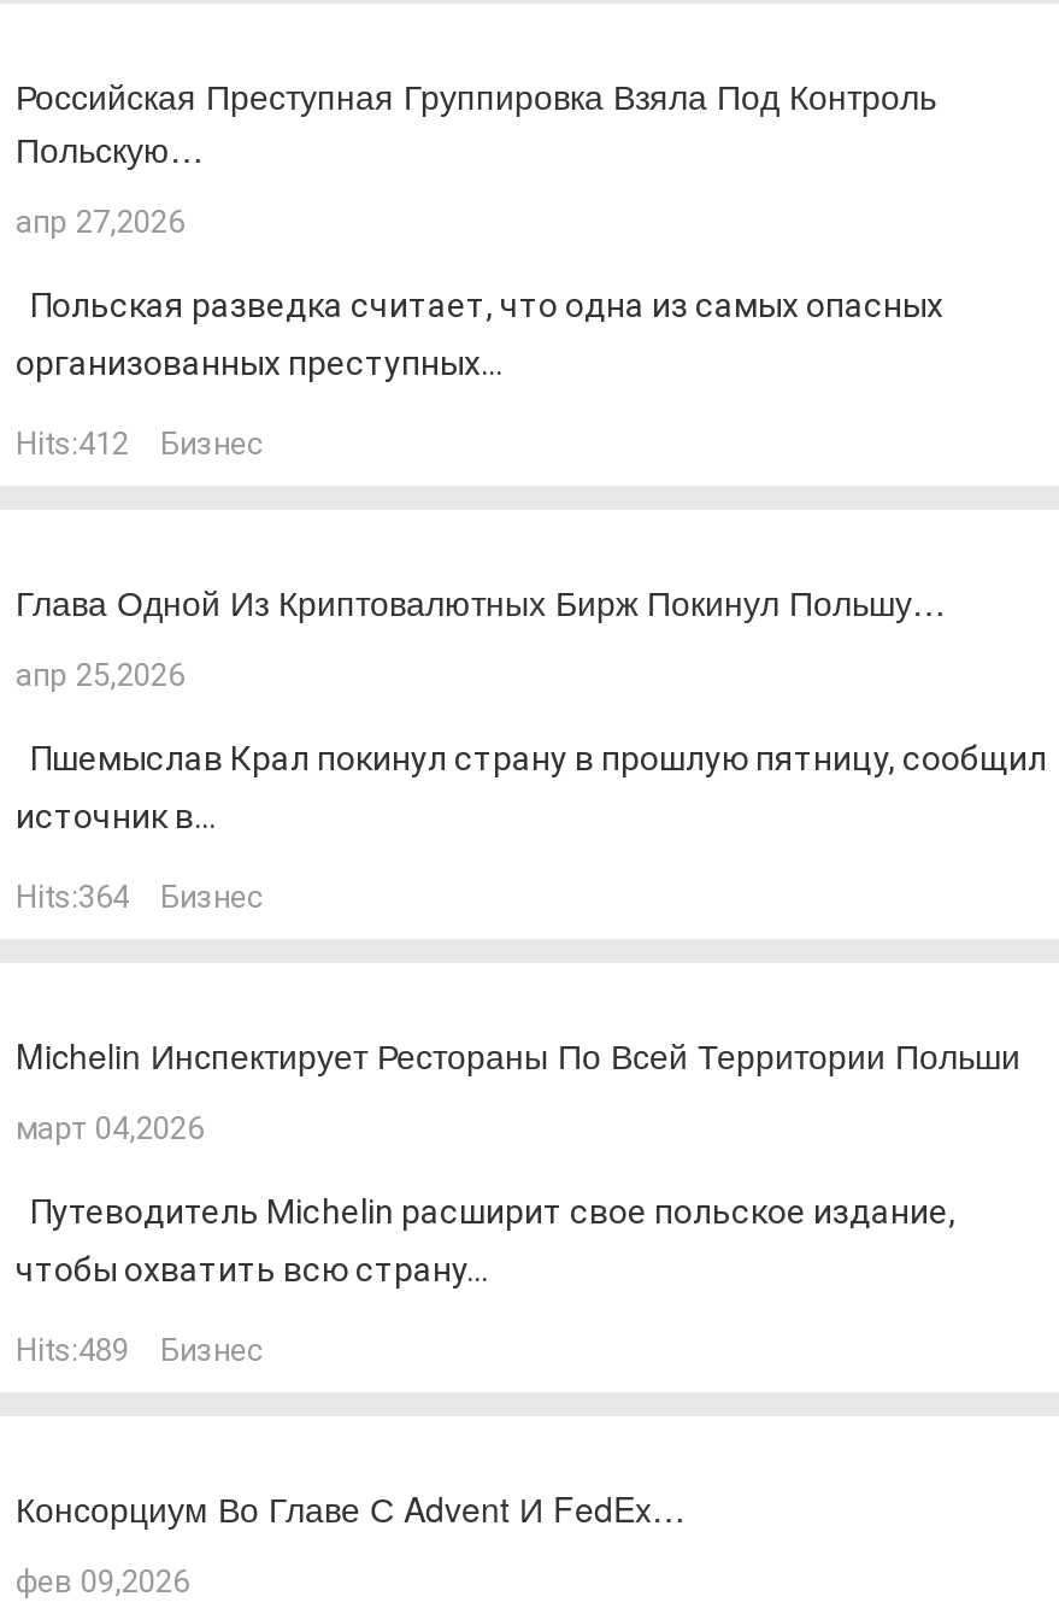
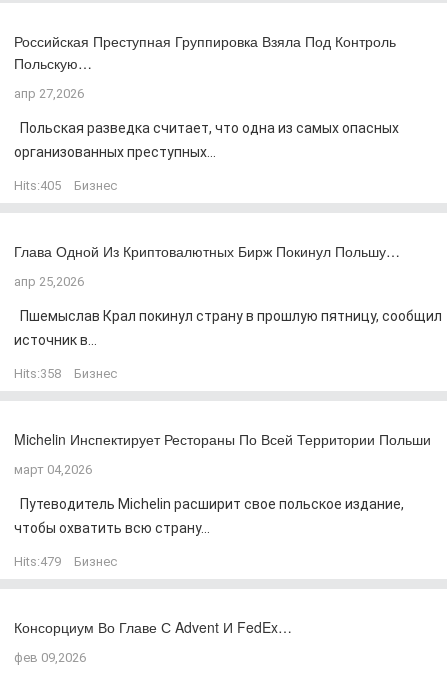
[16,425,264,461] Hits:412 Бизнес -> [14,178,117,193] Hits:405 Бизнес
[16,878,264,914] Hits:364 Бизнес -> [14,366,117,381] Hits:358 Бизнес
[16,1331,264,1368] Hits:489 Бизнес -> [14,554,117,569] Hits:479 Бизнес

